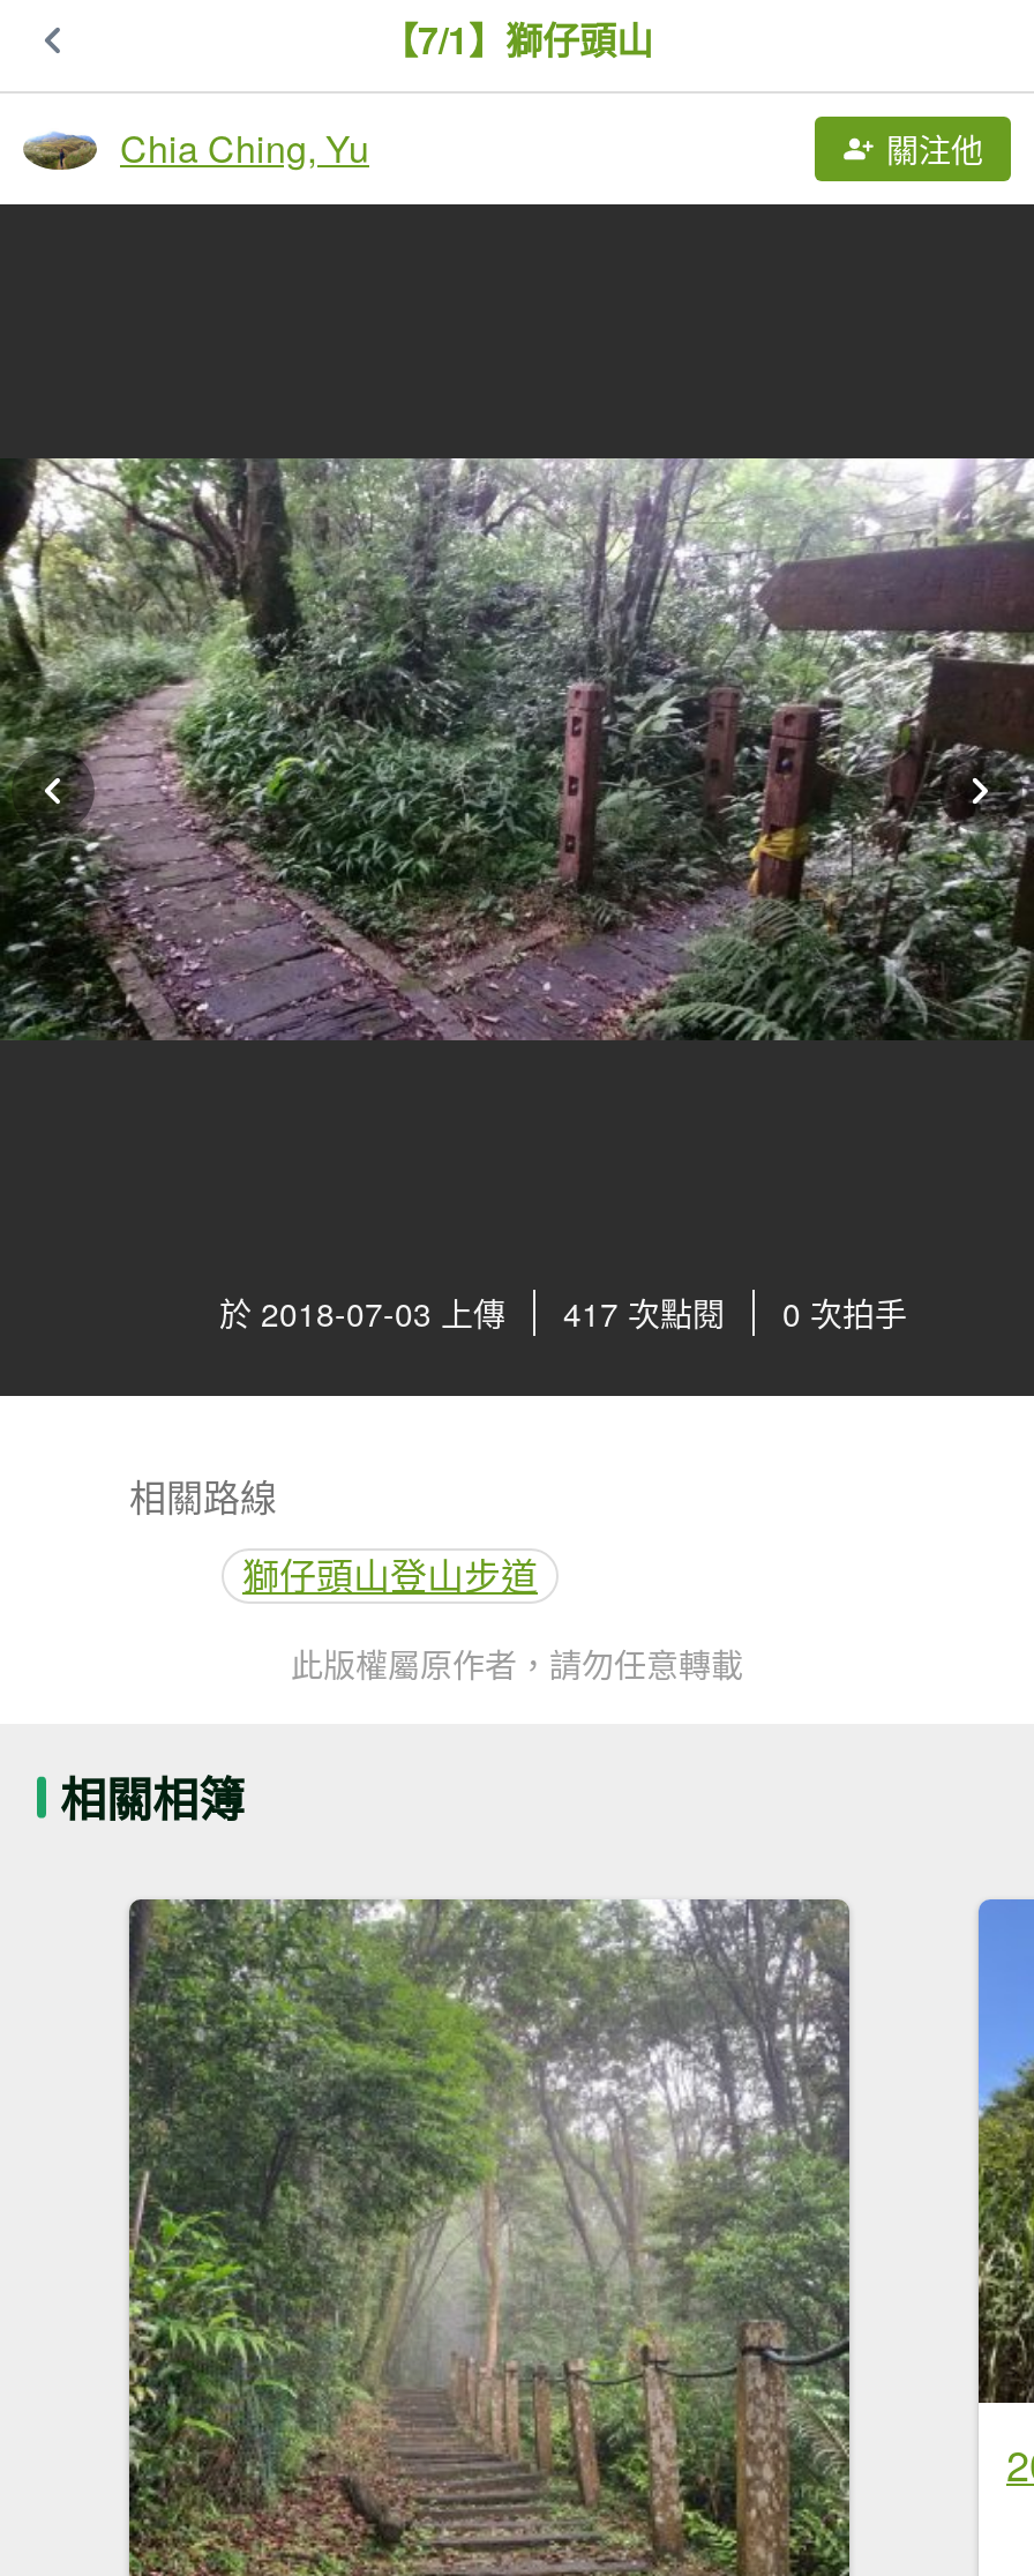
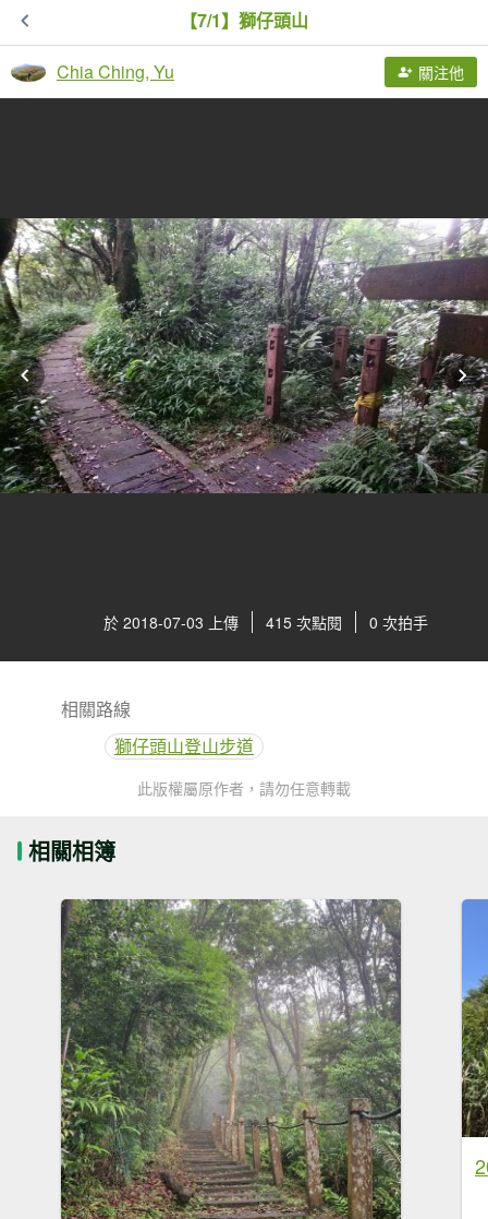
[219,1290,907,1336] 於 2018-07-03 上傳 417 次點閱 0 次拍手 -> [103,611,428,633] 於 2018-07-03 上傳 415 次點閱 0 次拍手

